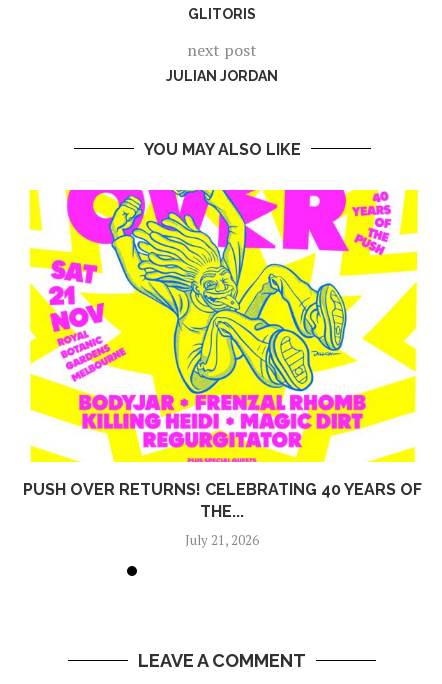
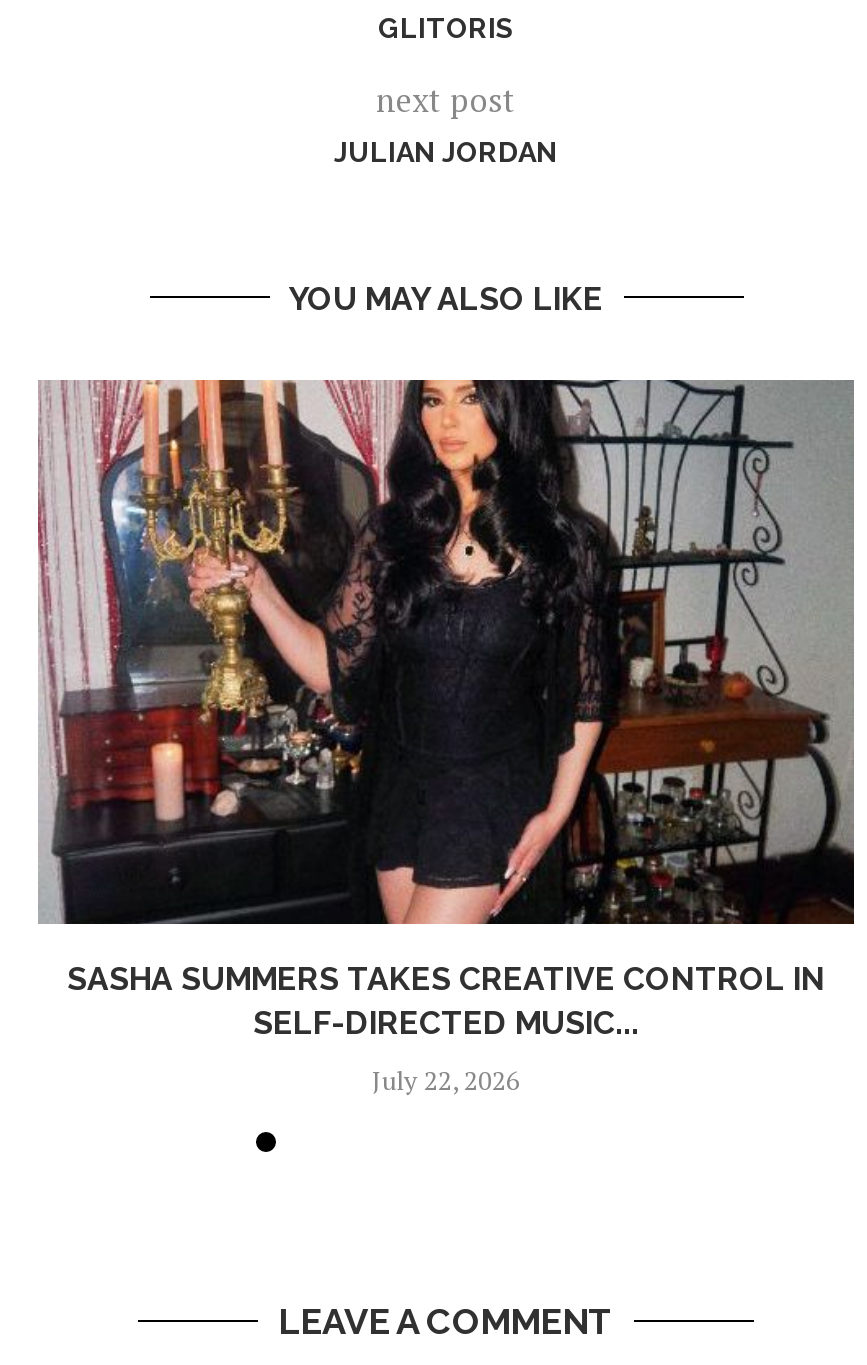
[18,189,426,521] [image] | PUSH OVER RETURNS! CELEBRATING 40 YEARS OF | THE... -> [36,378,856,1042] [image] | SASHA SUMMERS TAKES CREATIVE CONTROL IN | SELF-DIRECTED MUSIC...
[185,531,259,549] July 21, 2026 -> [372,1062,520,1098] July 22, 2026

